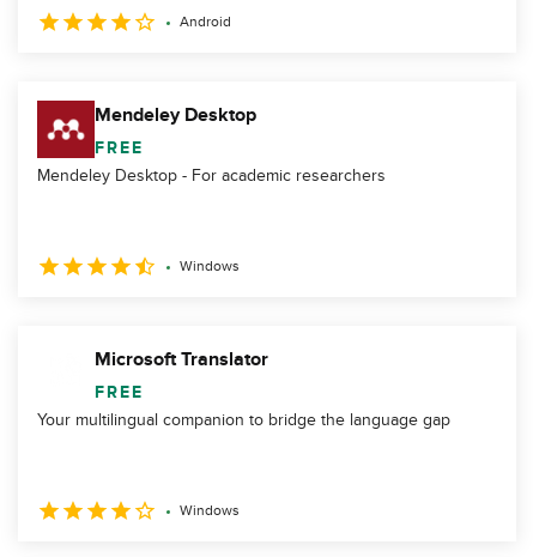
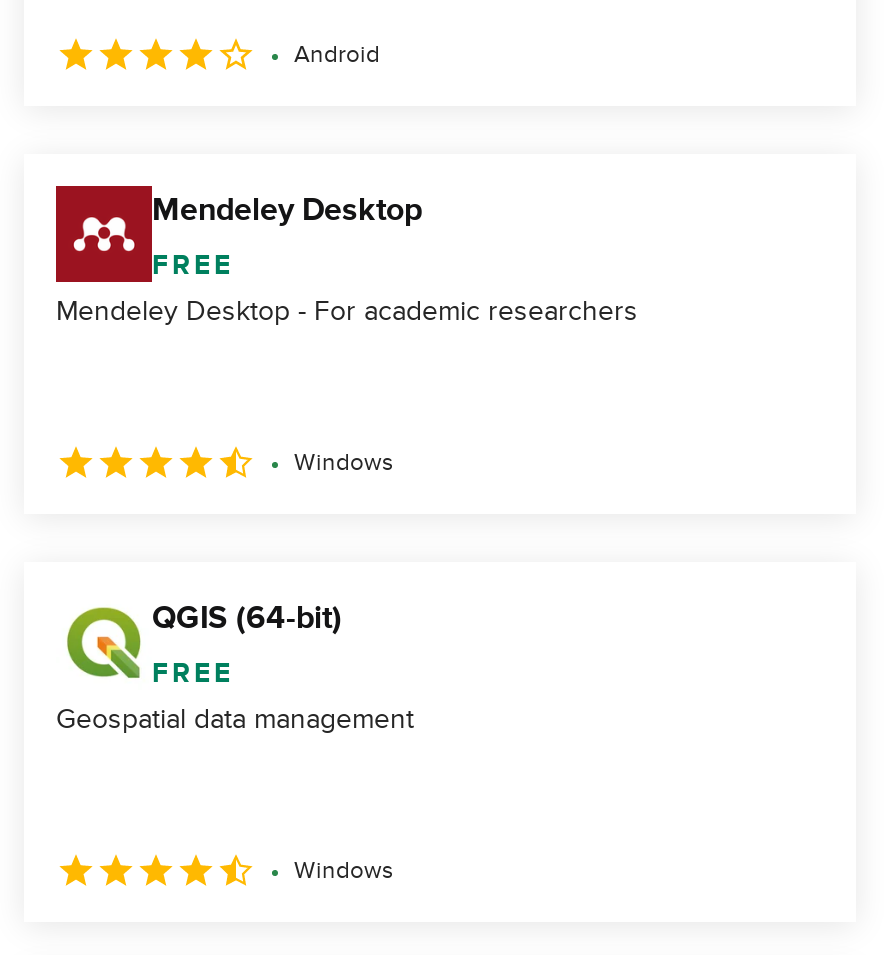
none -> [64,606,142,680] [image]
[95,347,268,371] Microsoft Translator -> [152,598,342,638] QGIS (64-bit)
[37,410,450,430] Your multilingual companion to bridge the language gap -> [56,702,414,736] Geospatial data management

